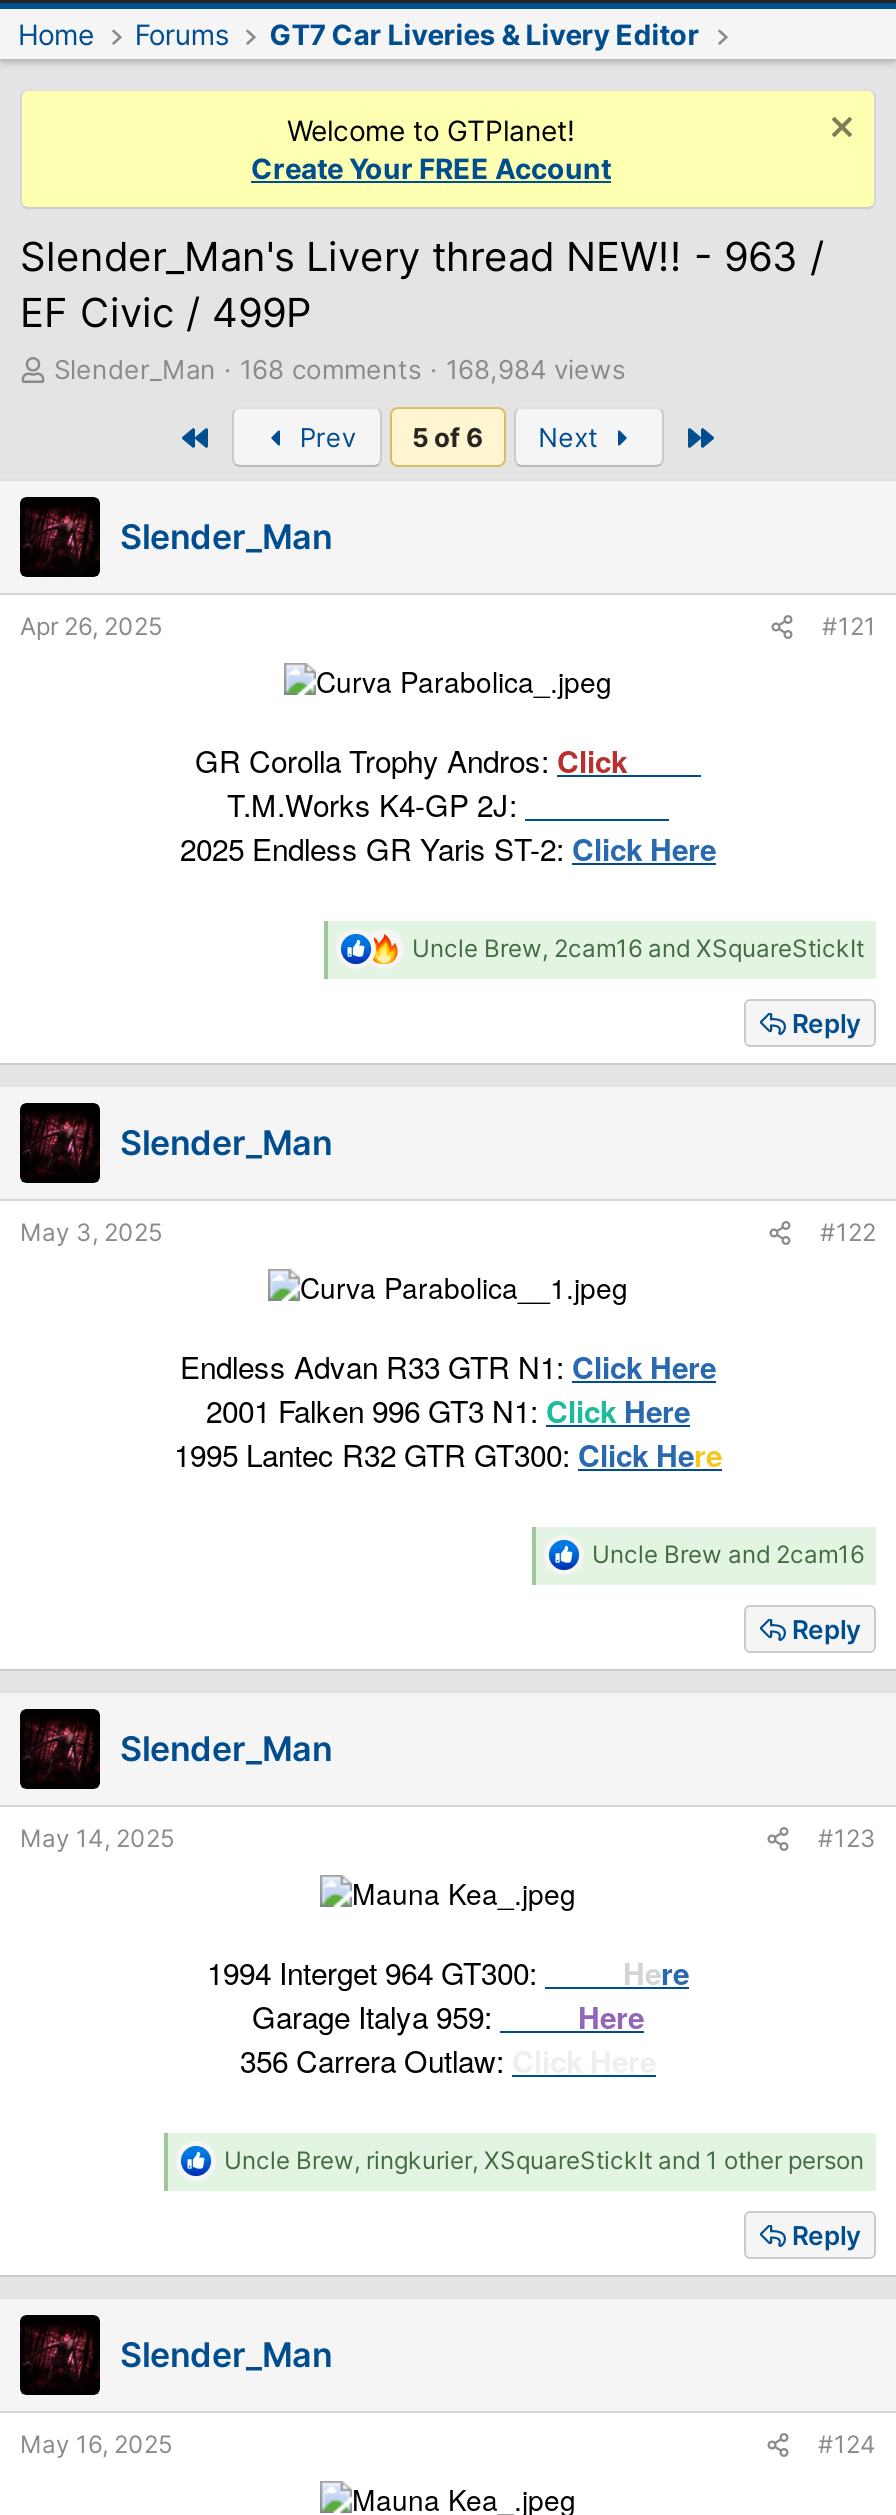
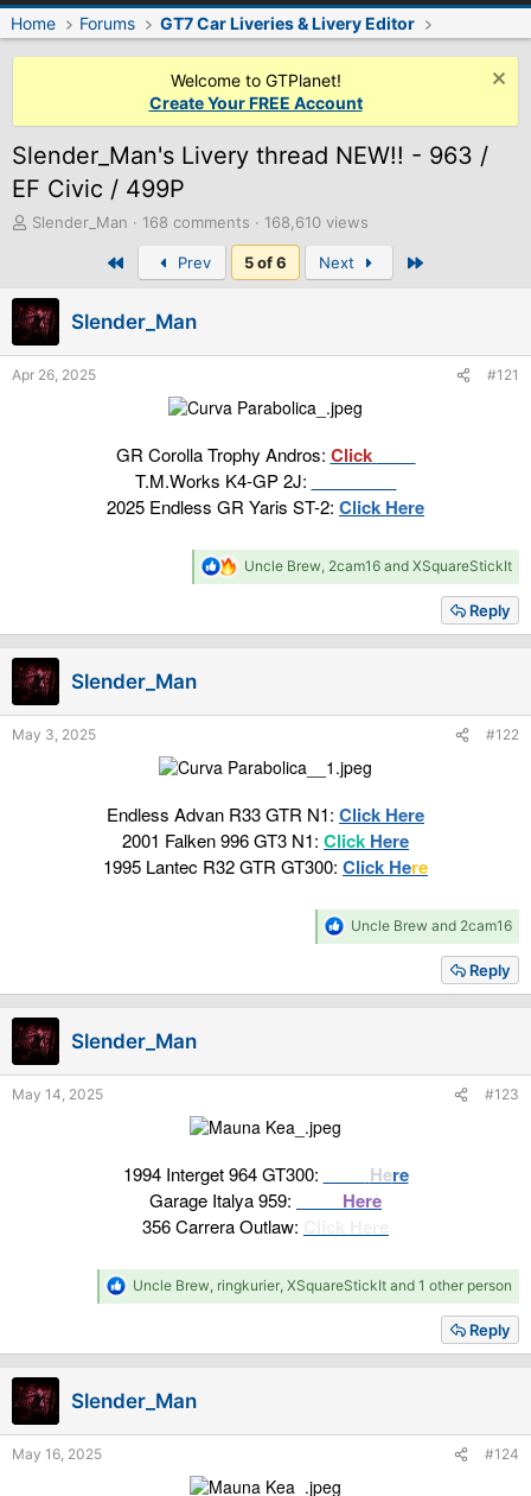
[240,353,626,385] 168 comments 168,984 views -> [142,213,369,232] 168 comments 168,610 views

